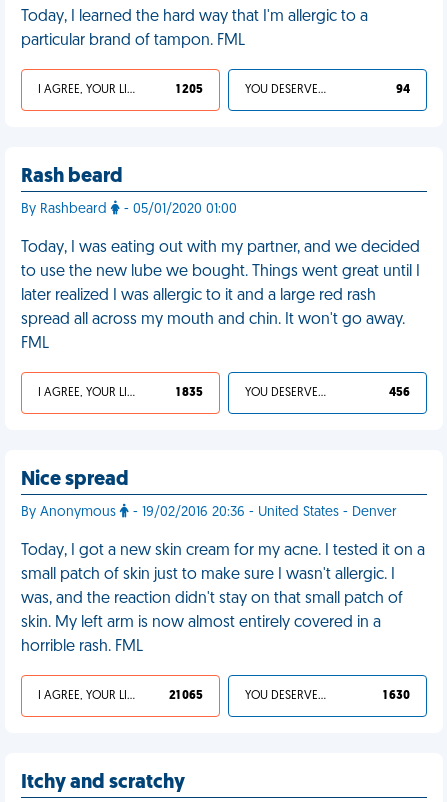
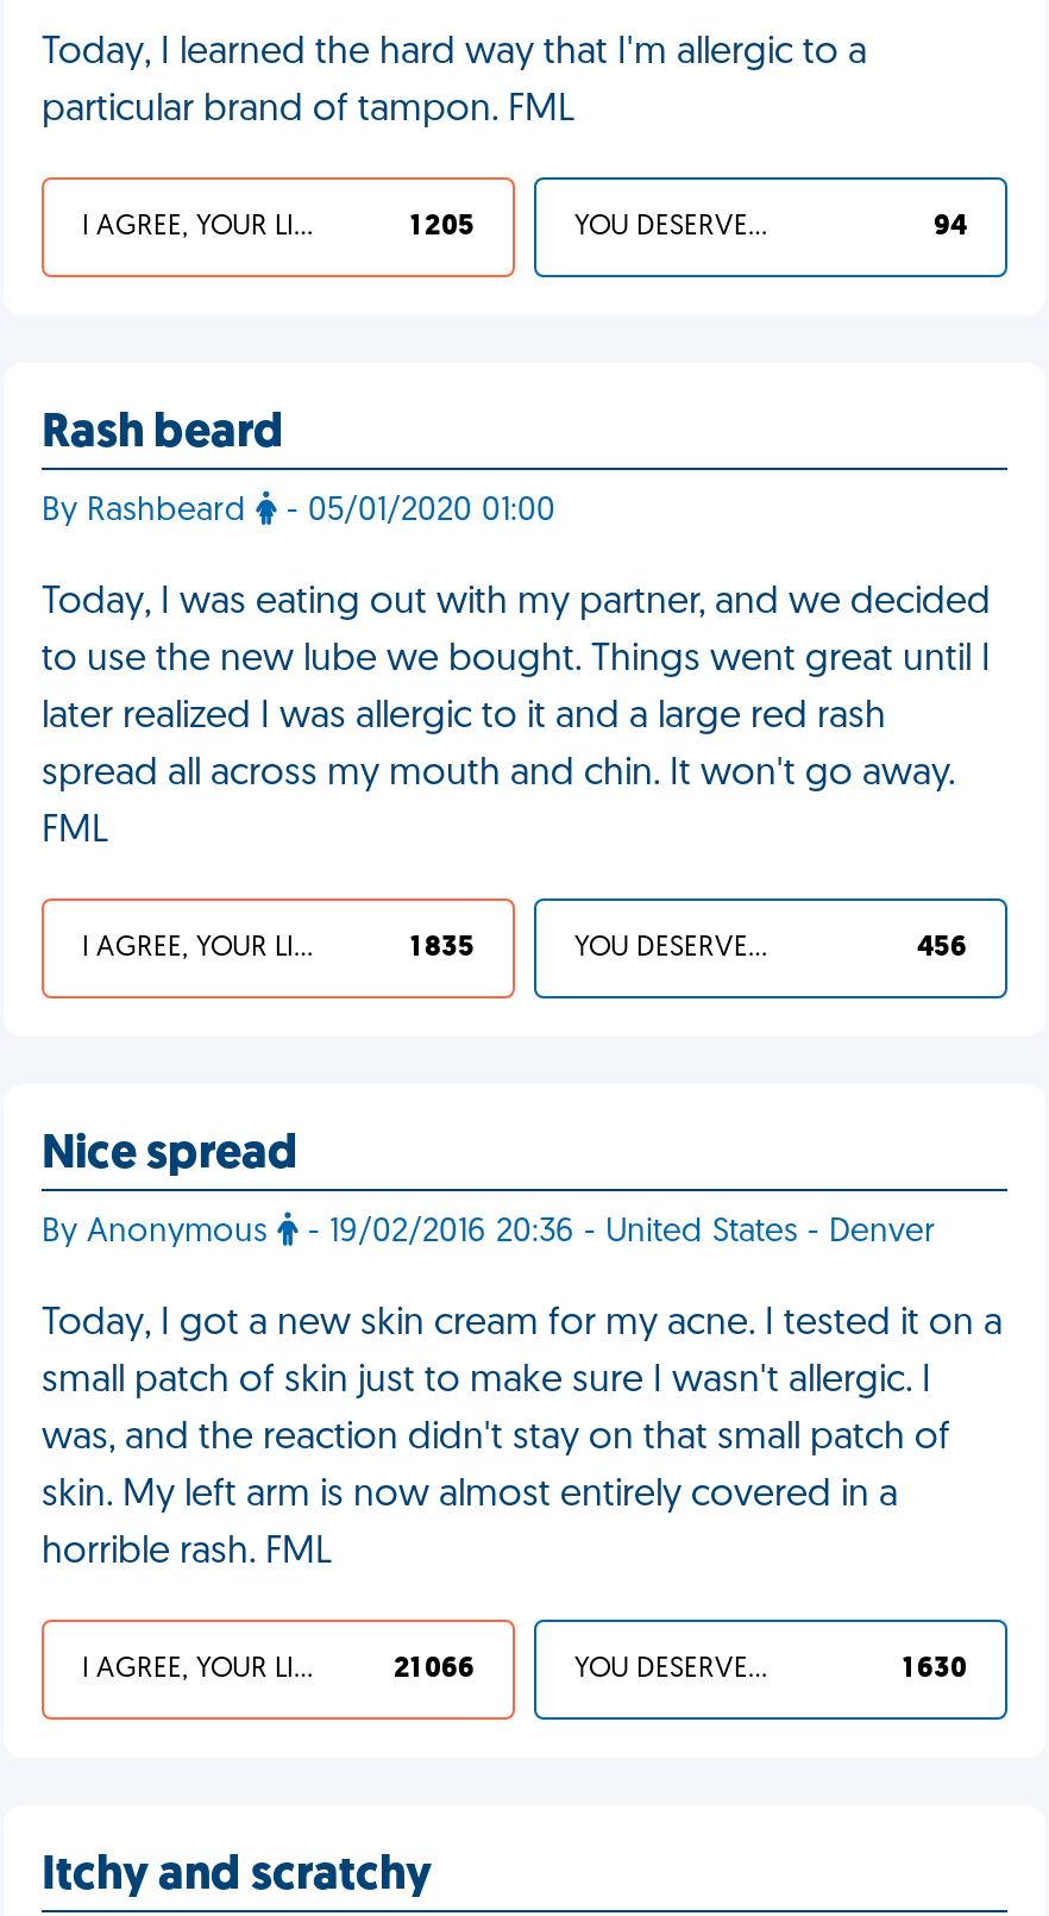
[169,690,203,702] 21 065 -> [394,1655,475,1684] 21 066

